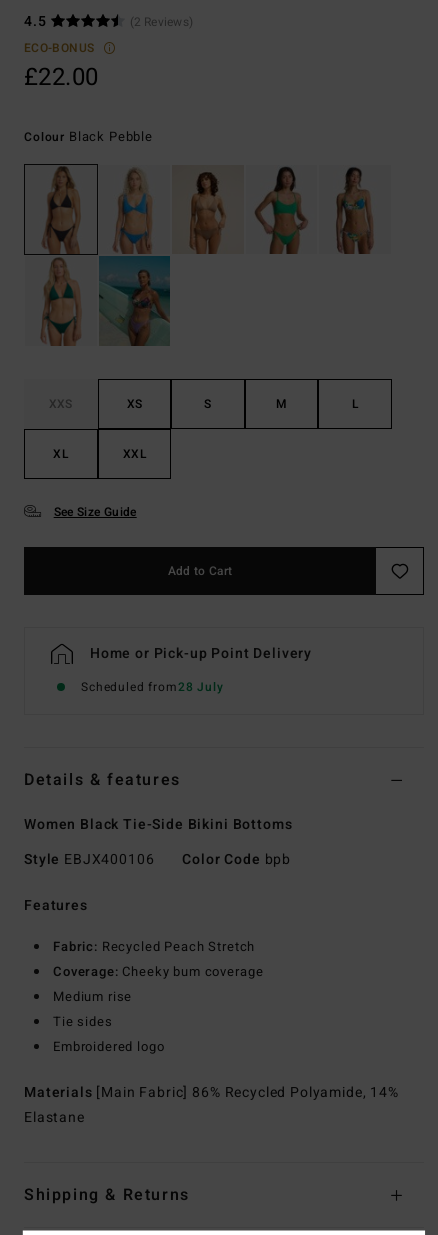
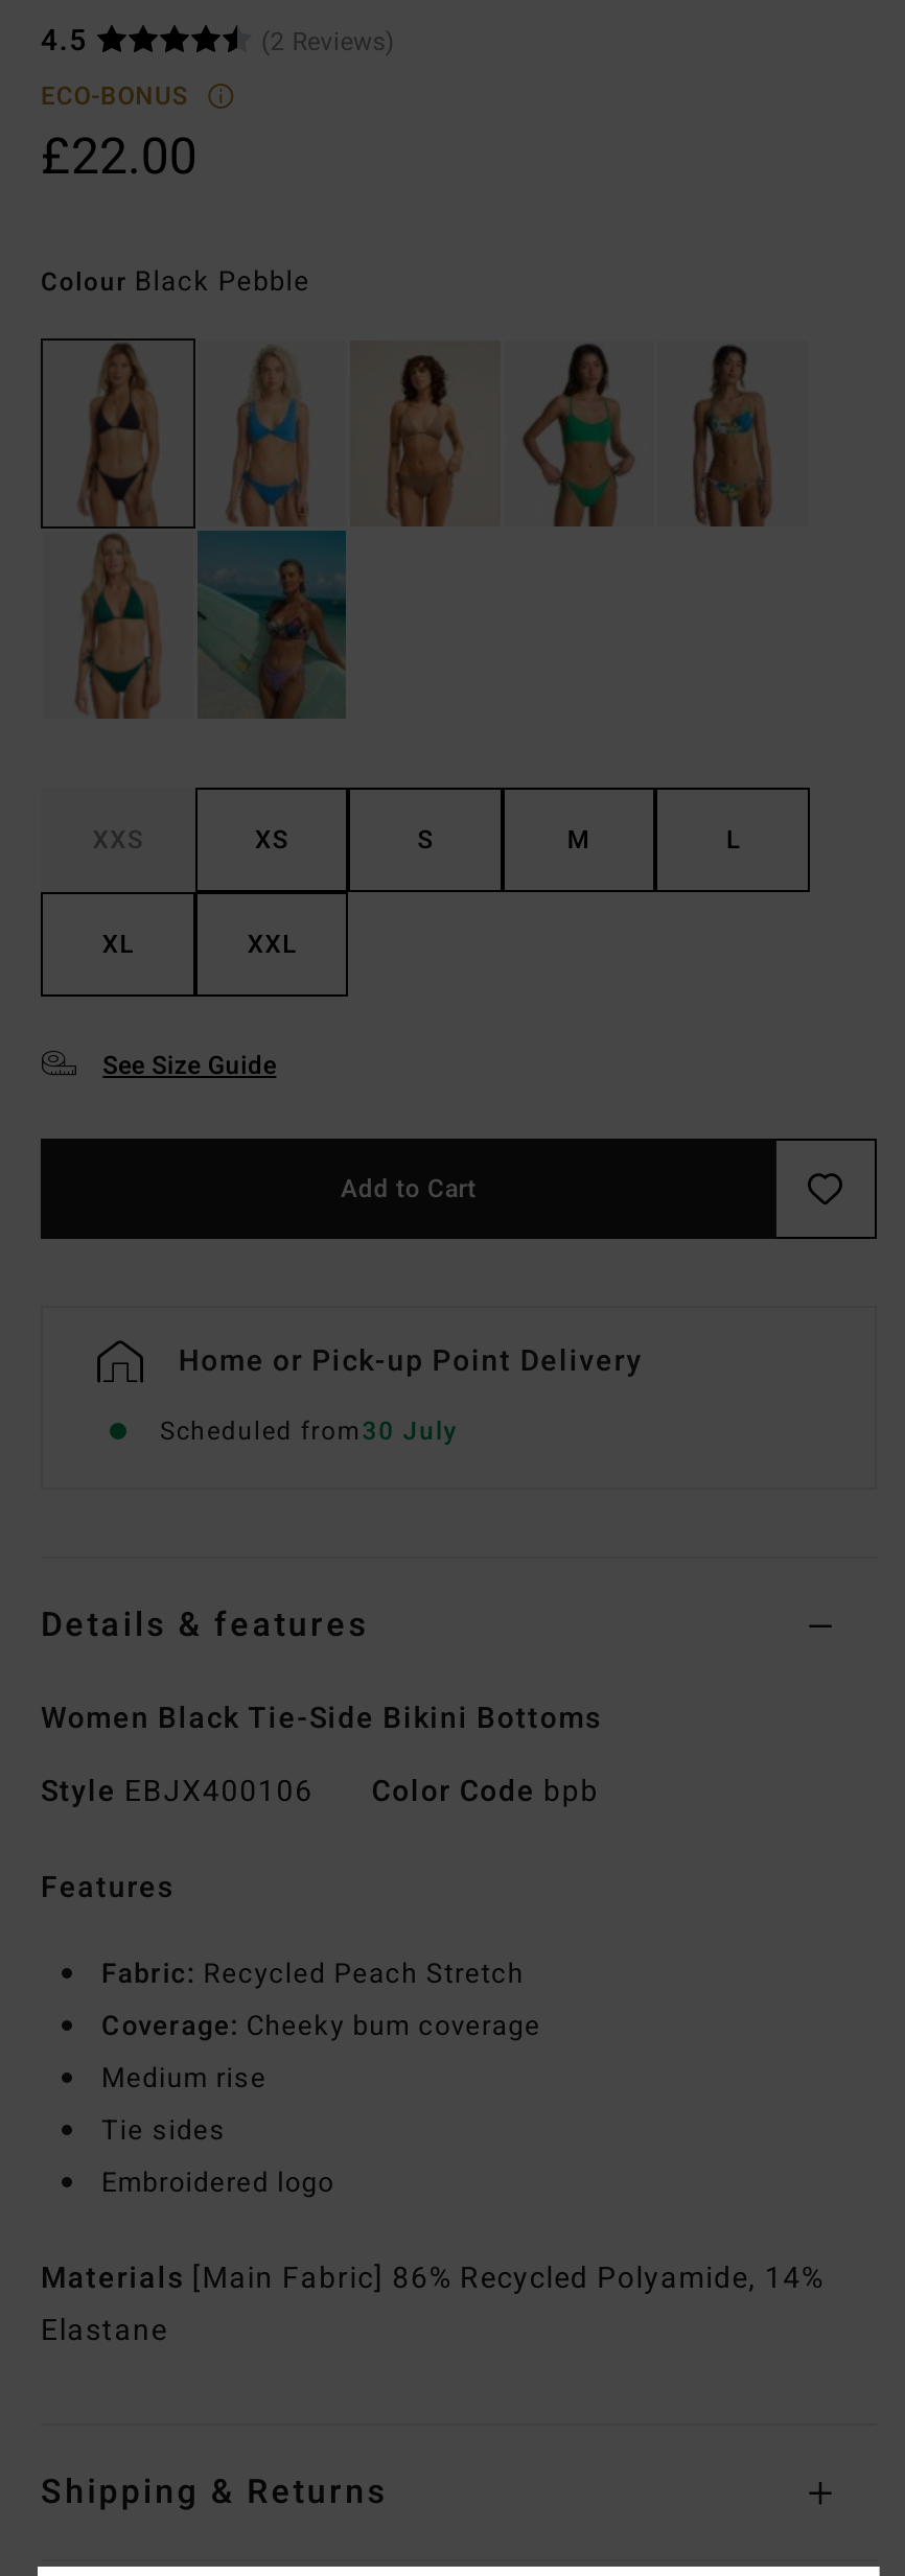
[81,678,224,696] Scheduled from28 July -> [160,1412,458,1450] Scheduled from30 July

